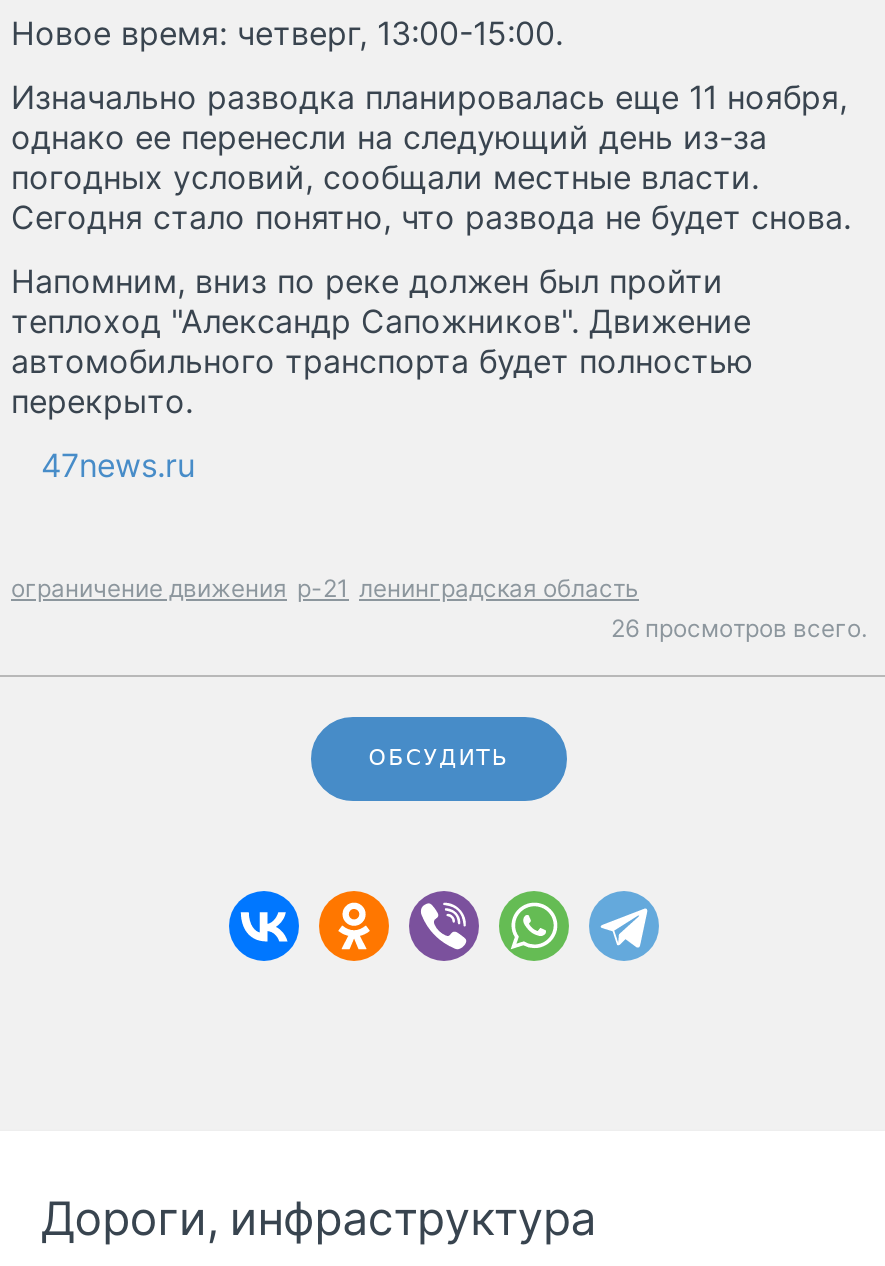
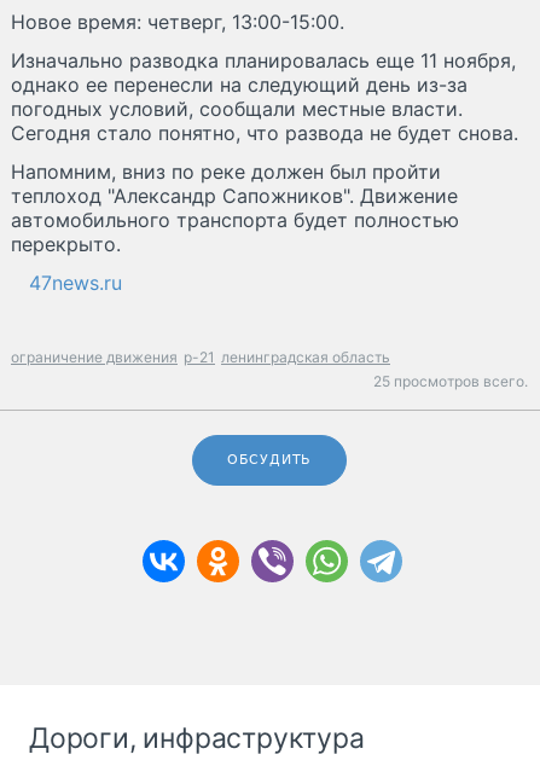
[611,613,867,643] 26 просмотров всего. -> [373,372,528,390] 25 просмотров всего.

